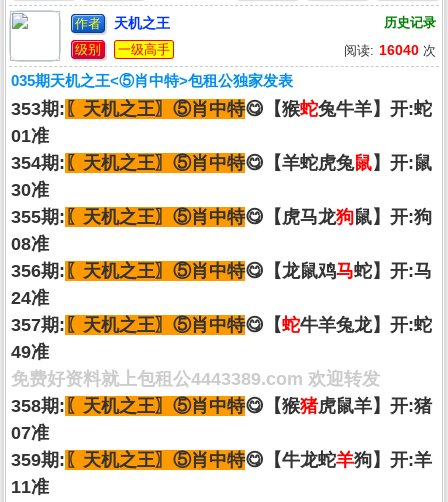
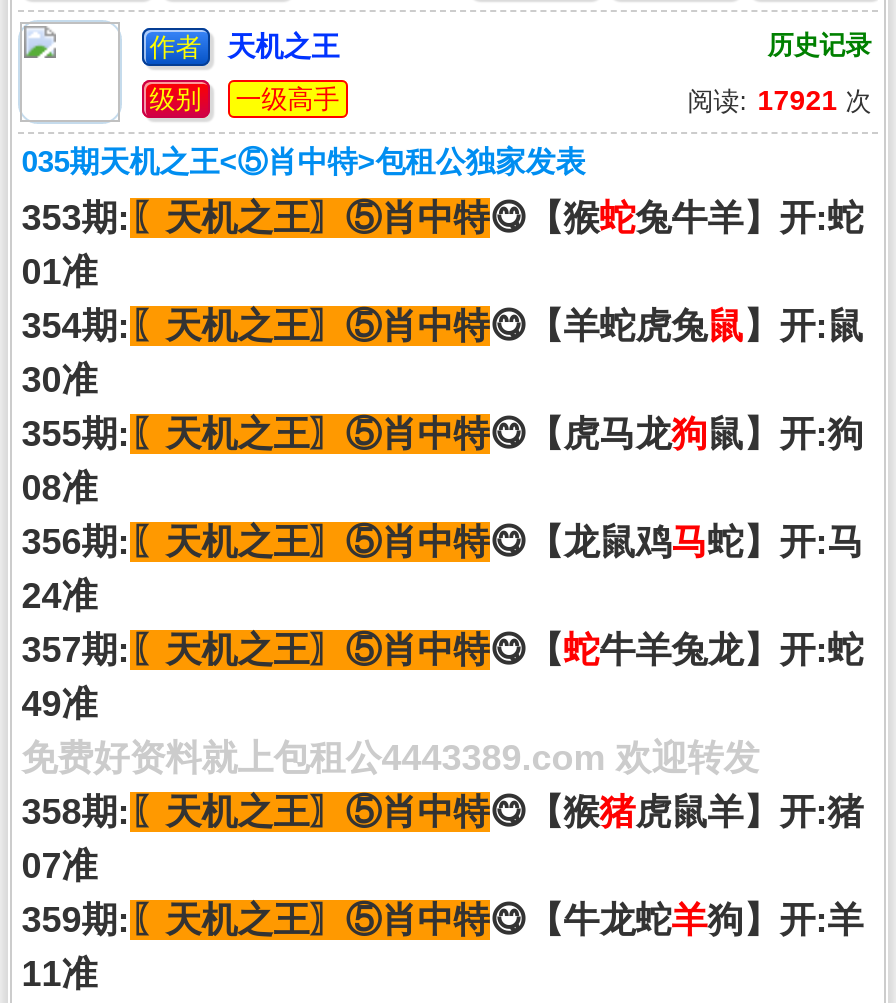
[344,42,436,58] 阅读: 16040次 -> [688,84,872,116] 阅读: 17921次

